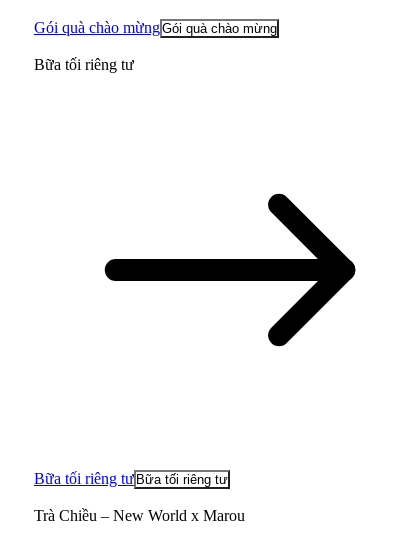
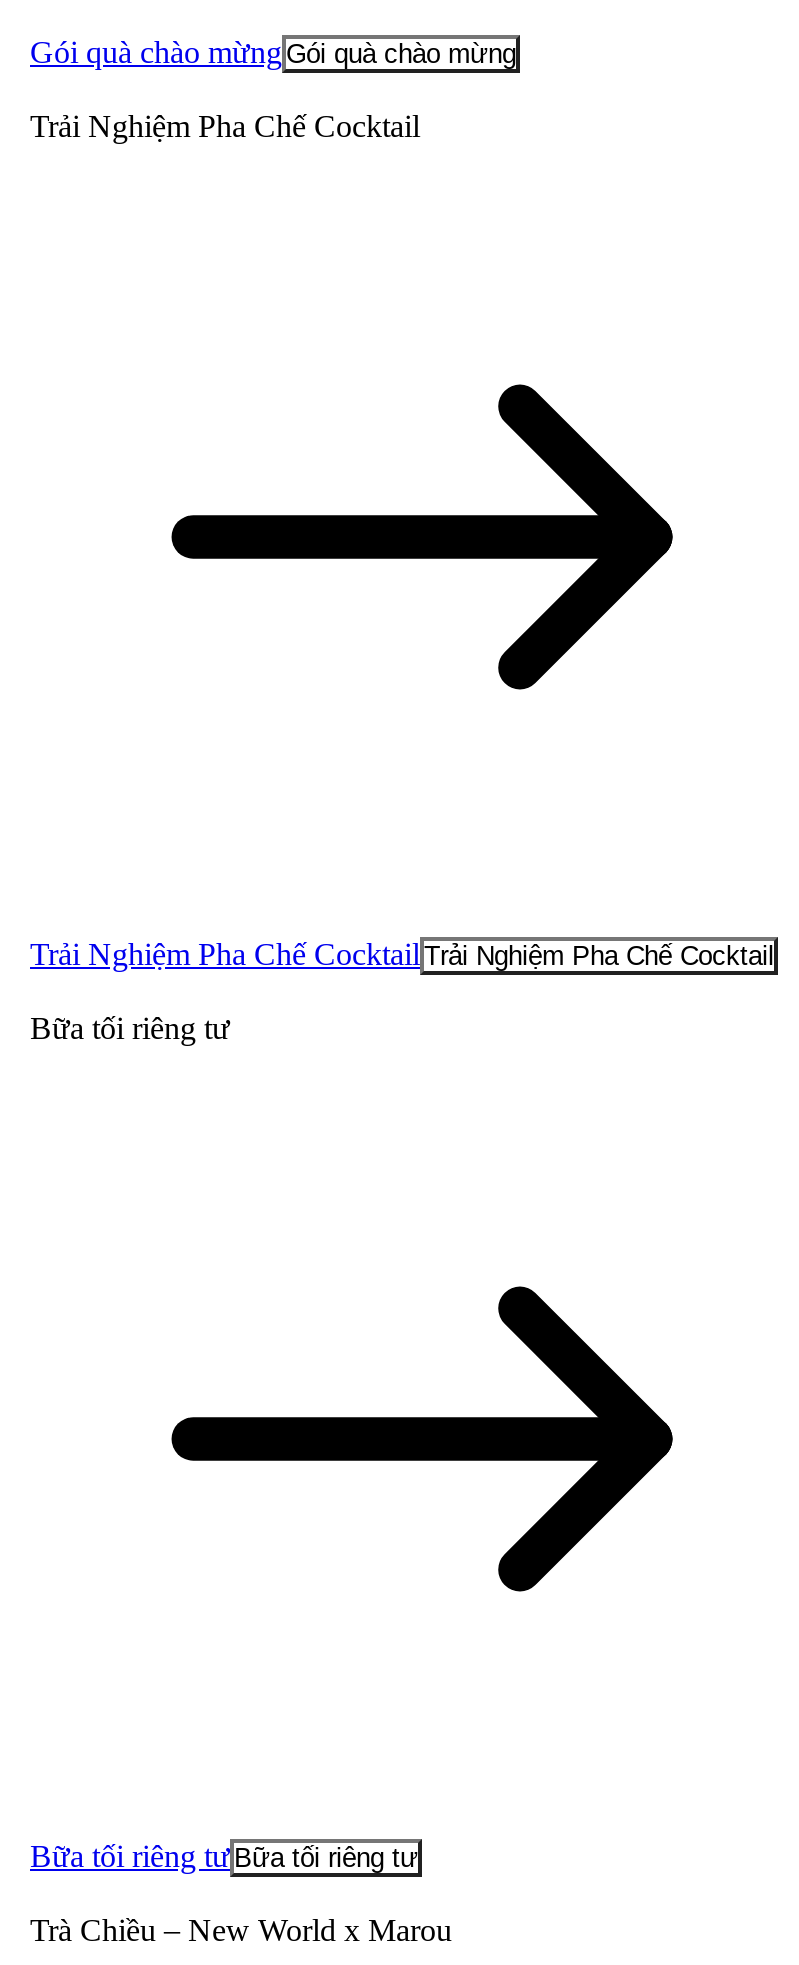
none -> [30,108,420,142] Trải Nghiệm Pha Chế Cocktail
none -> [30,936,774,970] Trải Nghiệm Pha Chế Cocktail Trải Nghiệm Pha Chế Cocktail

